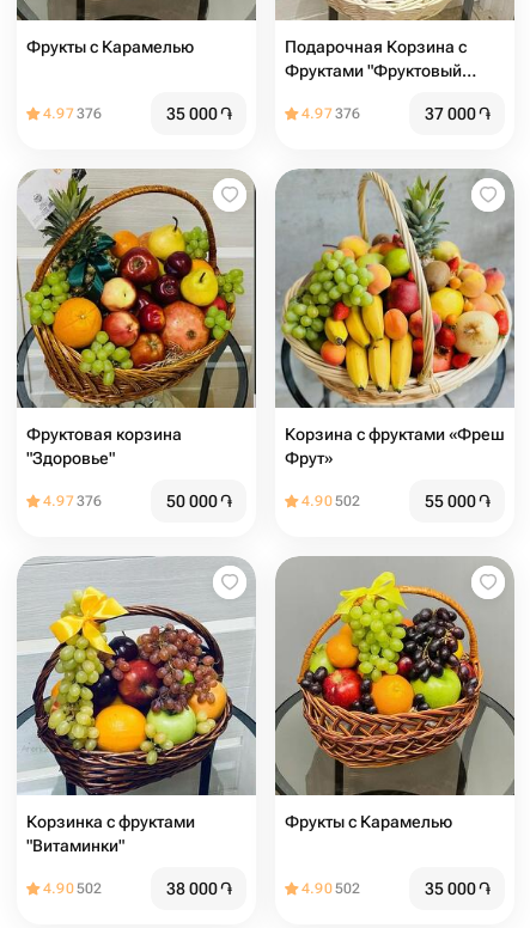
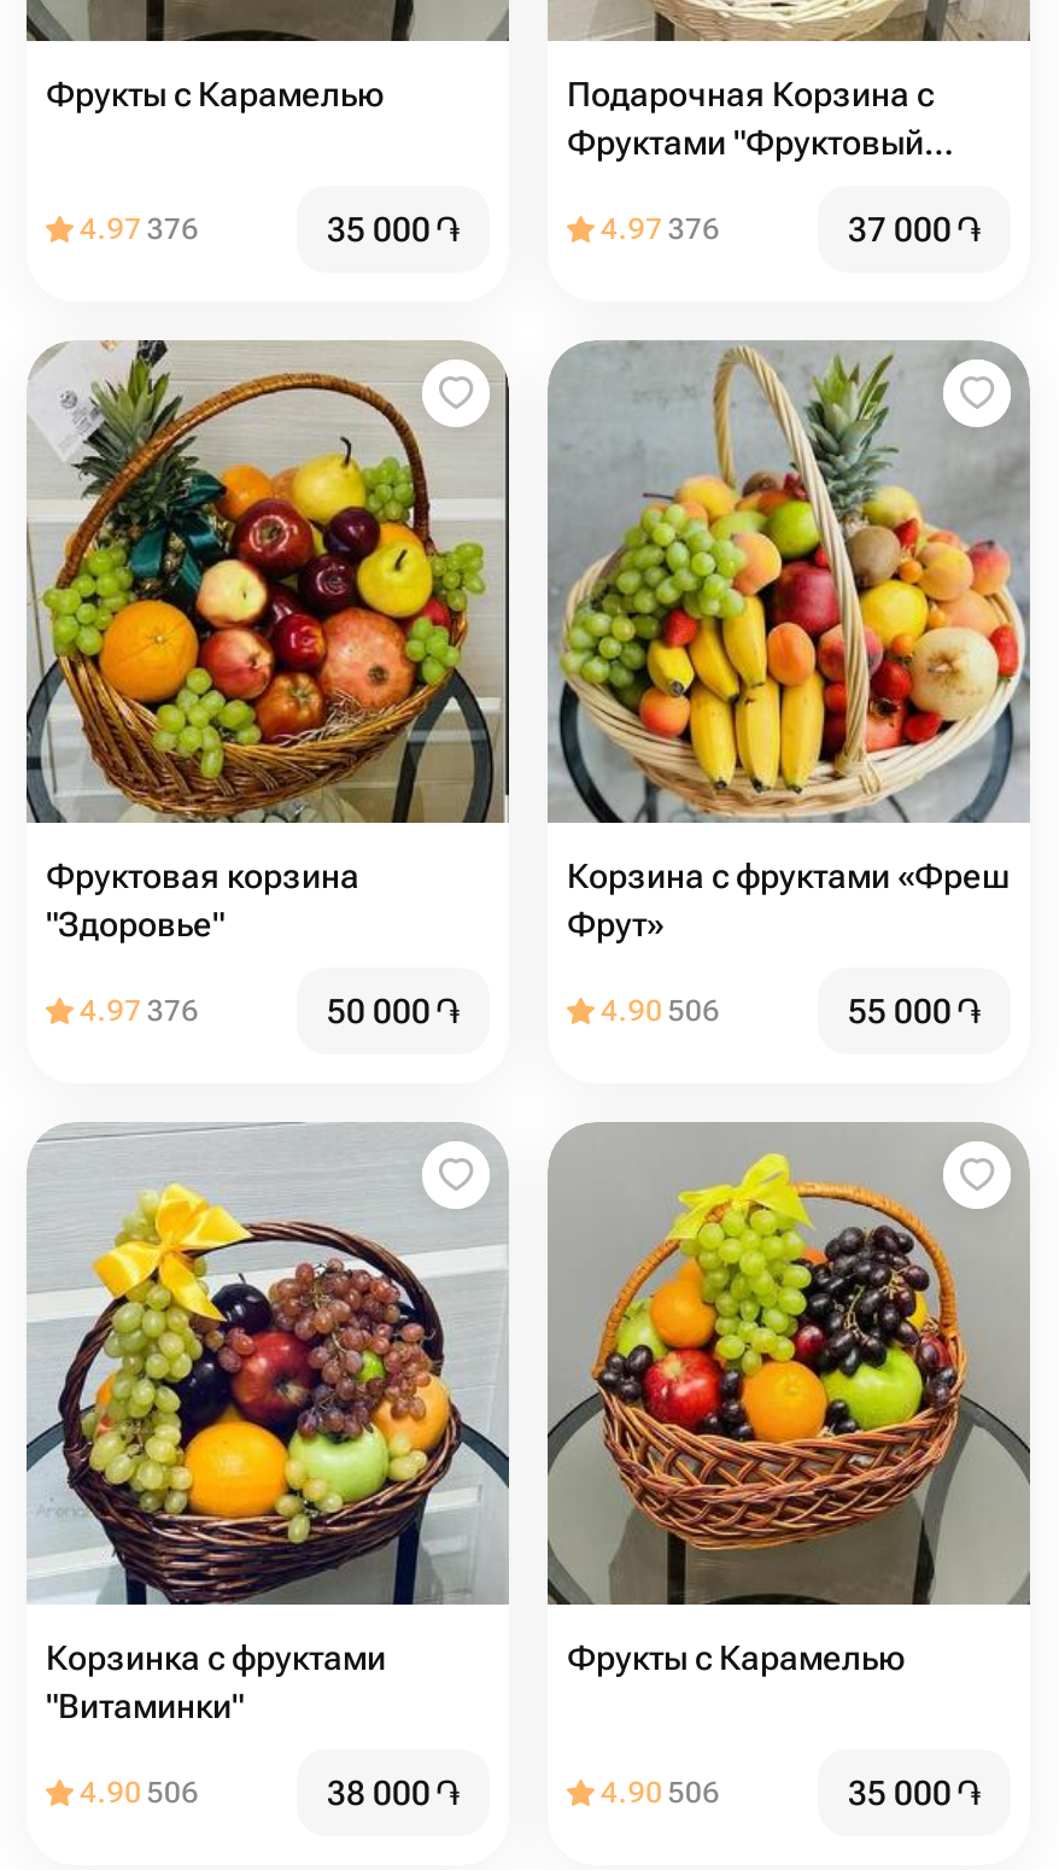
[301,493,361,509] 4.90 502 -> [601,994,720,1028] 4.90 506
[43,880,102,897] 4.90 502 -> [80,1776,199,1810] 4.90 506
[301,880,361,897] 4.90 502 -> [601,1776,720,1810] 4.90 506

